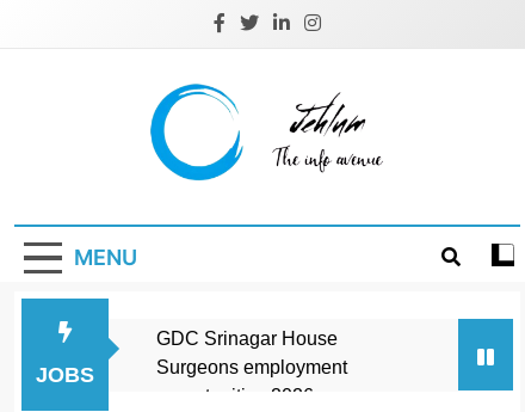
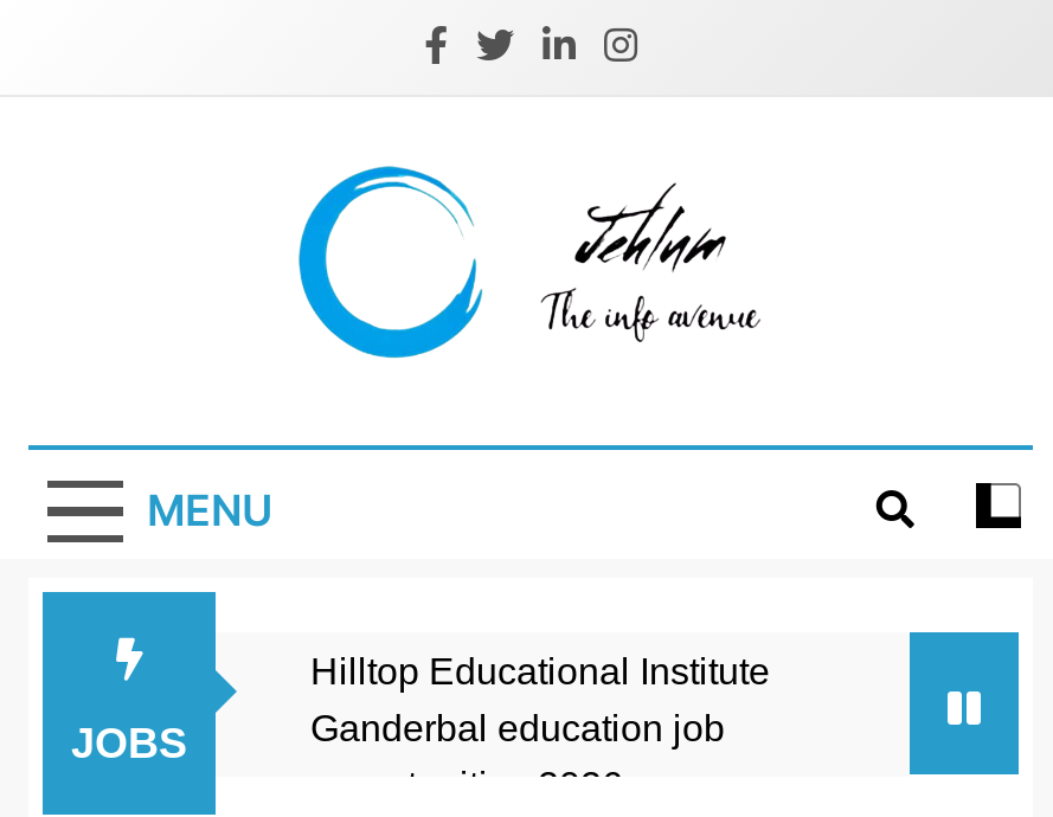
[156,328,347,377] GDC Srinagar House | Surgeons employment -> [310,651,770,748] Hilltop Educational Institute | Ganderbal education job

